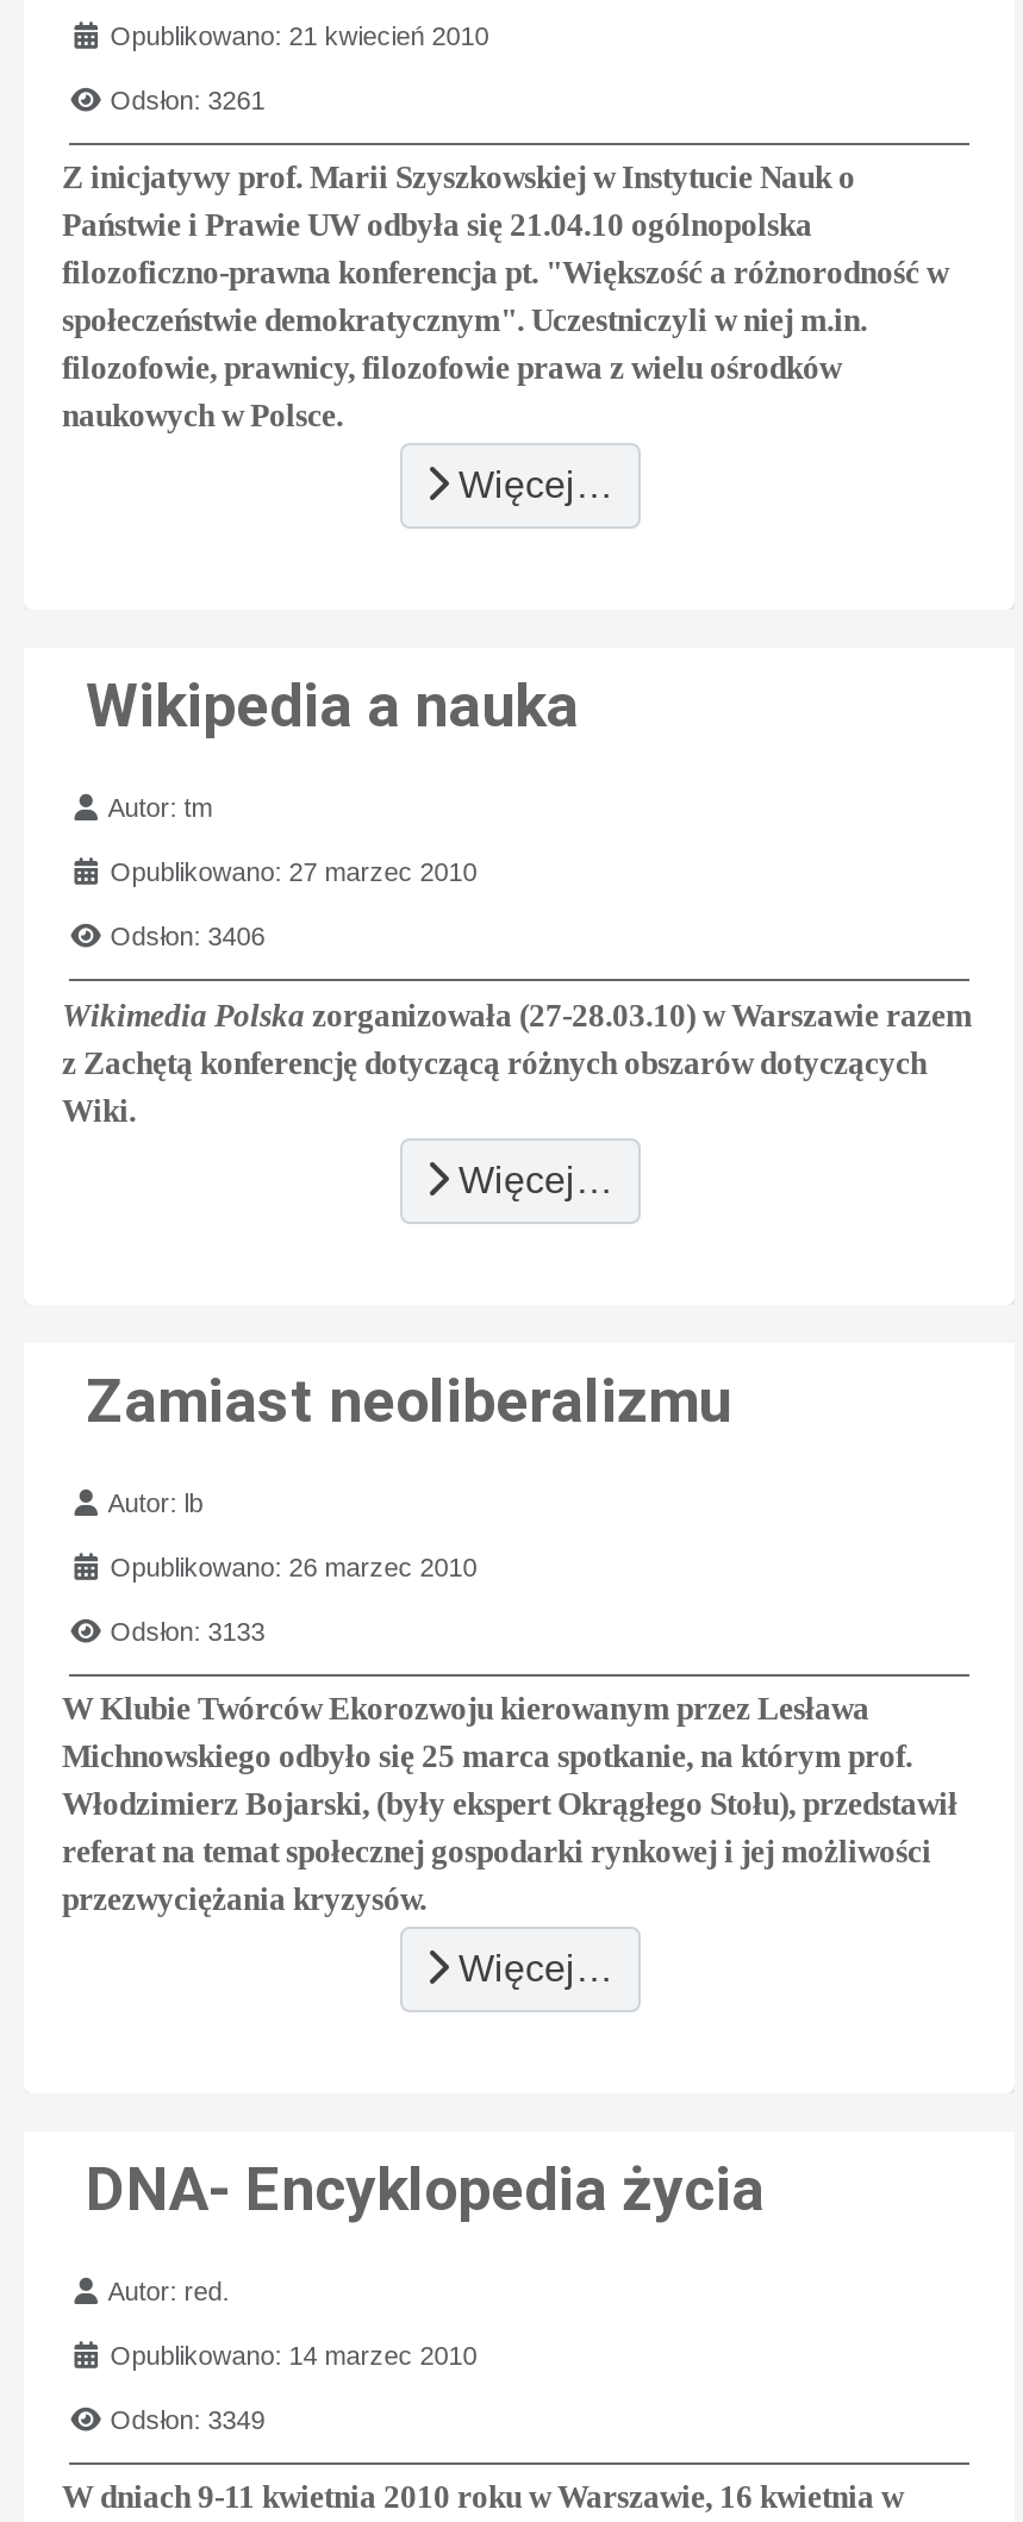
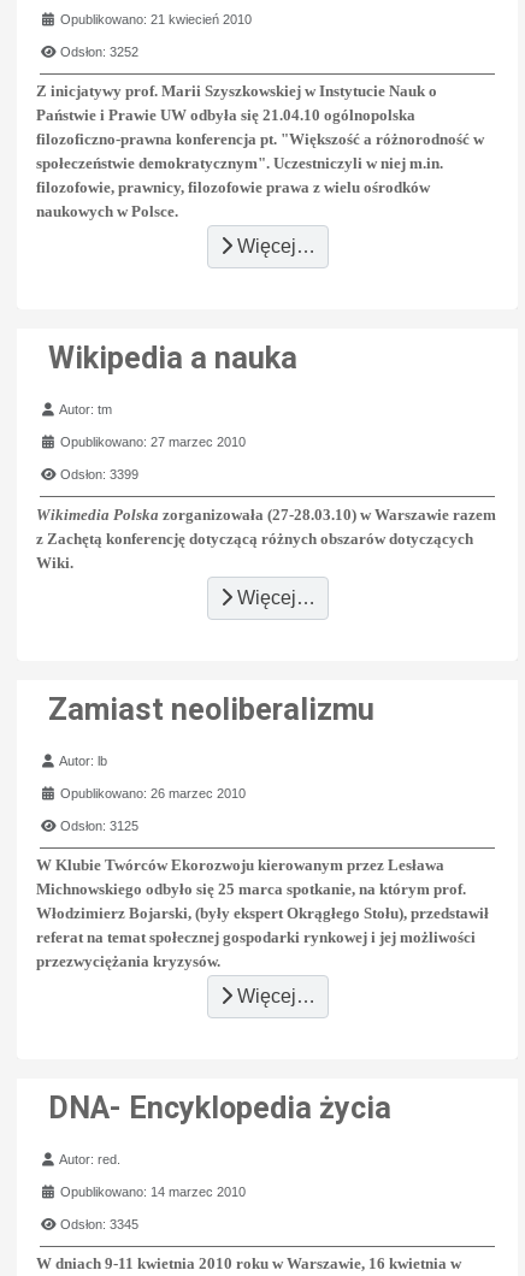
[110,86,265,115] Odsłon: 3261 -> [60,45,139,59] Odsłon: 3252
[110,922,265,951] Odsłon: 3406 -> [60,467,139,482] Odsłon: 3399
[110,1616,265,1644] Odsłon: 3133 -> [60,818,139,832] Odsłon: 3125
[110,2405,265,2433] Odsłon: 3349 -> [60,1217,139,1231] Odsłon: 3345

